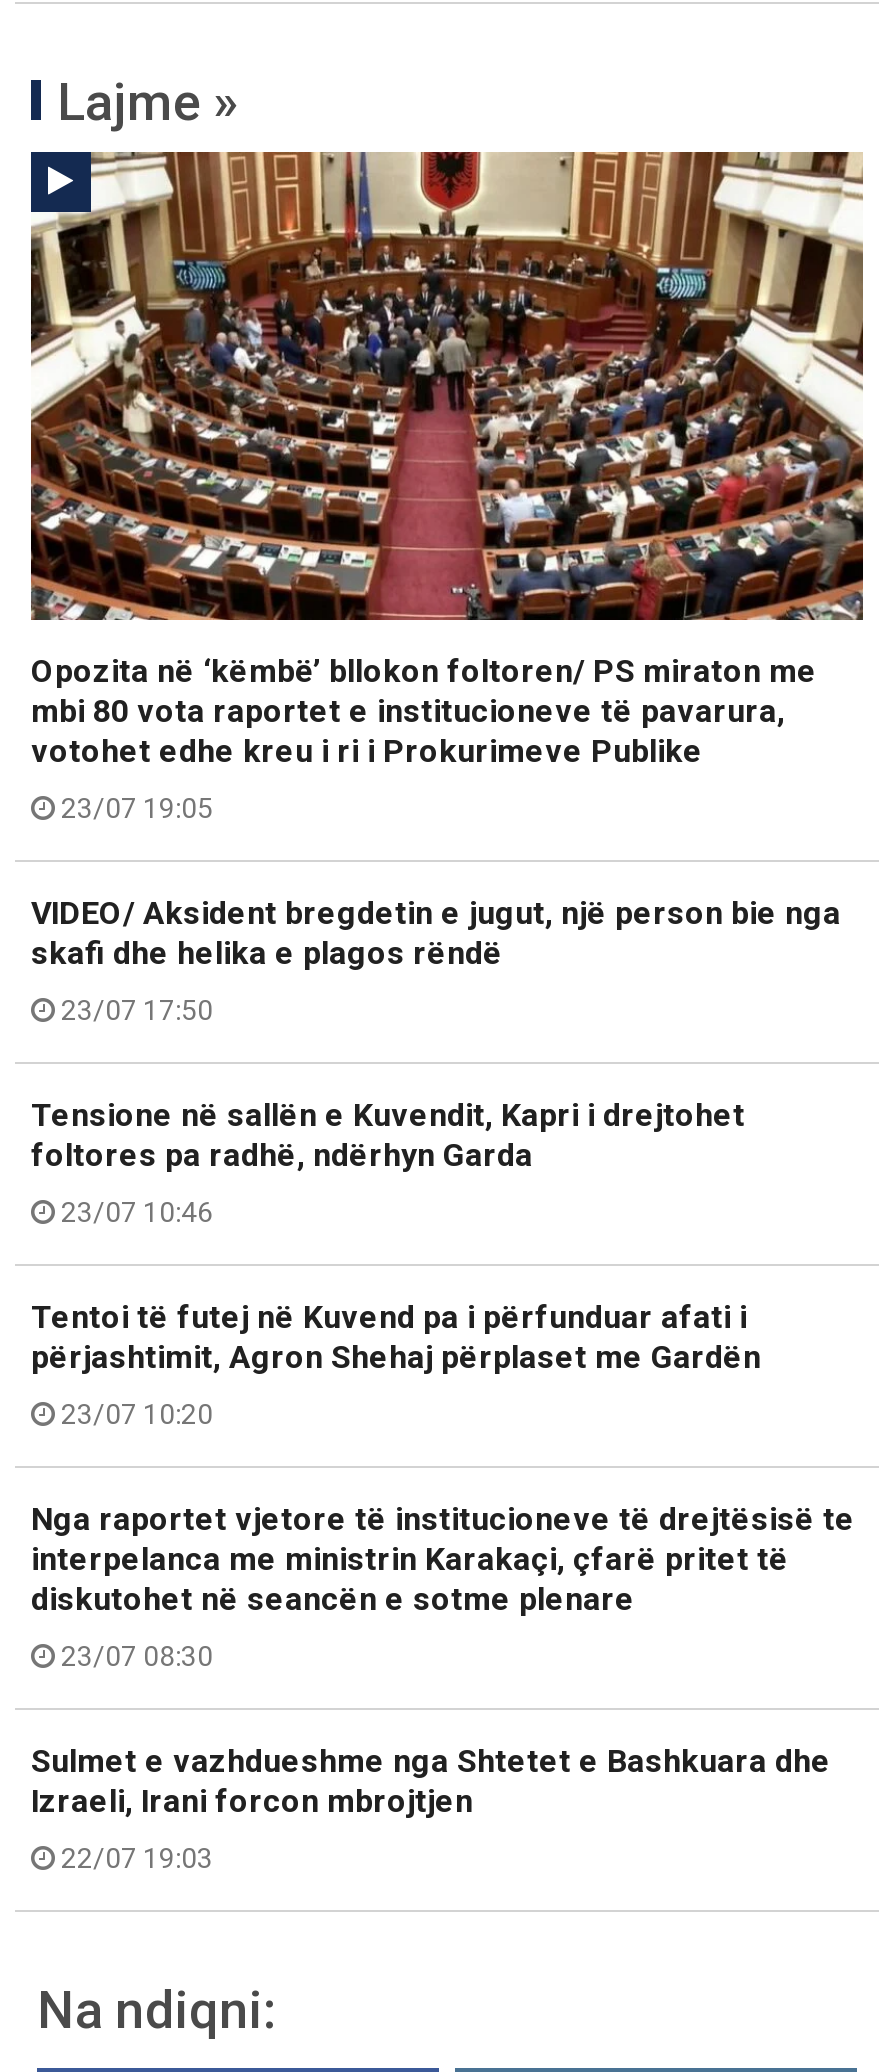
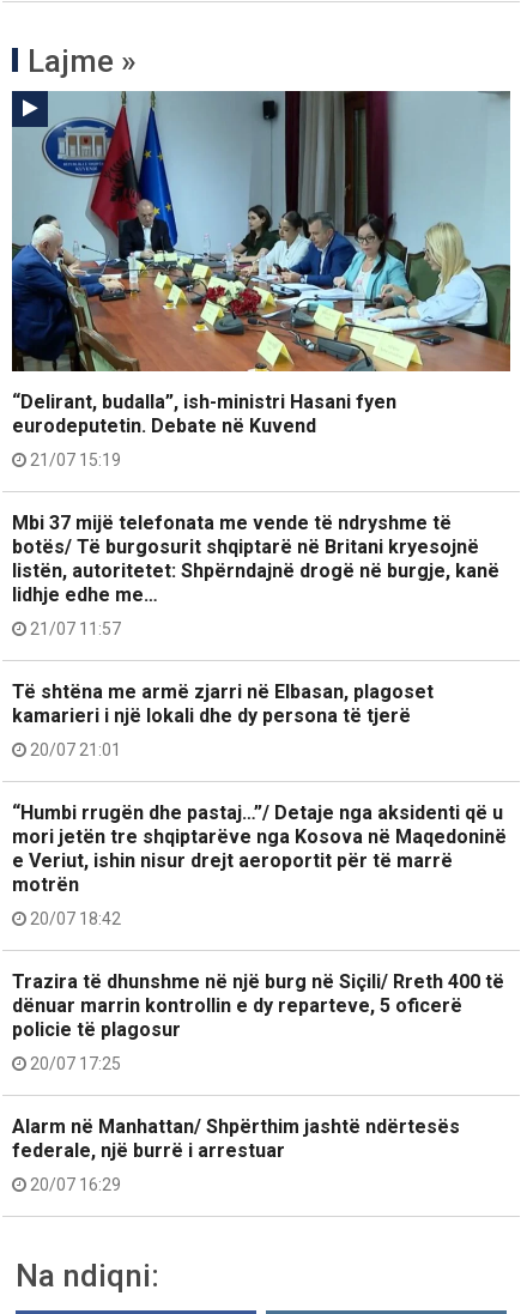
[29,150,865,770] [image] | Opozita në ‘këmbë’ bllokon foltoren/ PS miraton me | mbi 80 vota raportet e institucioneve të pavarura, | votohet edhe kreu i ri i Prokurimeve Publike -> [11,90,510,437] [image] | “Delirant, budalla”, ish-ministri Hasani fyen | eurodeputetin. Debate në Kuvend
[55,792,213,824] 23/07 19:05 -> [26,450,121,470] 21/07 15:19
[31,894,841,972] VIDEO/ Aksident bregdetin e jugut, një person bie nga | skafi dhe helika e plagos rëndë -> [12,511,499,606] Mbi 37 mijë telefonata me vende të ndryshme të | botës/ Të burgosurit shqiptarë në Britani kryesojnë | listën, autoritetet: Shpërndajnë drogë në burgje, kanë | lidhje edhe me…
[55,994,213,1026] 23/07 17:50 -> [26,619,121,638] 21/07 11:57
[31,1096,745,1174] Tensione në sallën e Kuvendit, Kapri i drejtohet | foltores pa radhë, ndërhyn Garda -> [12,680,434,727] Të shtëna me armë zjarri në Elbasan, plagoset | kamarieri i një lokali dhe dy persona të tjerë
[55,1196,213,1228] 23/07 10:46 -> [26,740,121,759] 20/07 21:01
[31,1298,761,1376] Tentoi të futej në Kuvend pa i përfunduar afati i | përjashtimit, Agron Shehaj përplaset me Gardën -> [12,801,507,896] “Humbi rrugën dhe pastaj…”/ Detaje nga aksidenti që u | mori jetën tre shqiptarëve nga Kosova në Maqedoninë | e Veriut, ishin nisur drejt aeroportit për të marrë | motrën
[55,1398,213,1430] 23/07 10:20 -> [26,909,121,928] 20/07 18:42
[31,1500,855,1618] Nga raportet vjetore të institucioneve të drejtësisë te | interpelanca me ministrin Karakaçi, çfarë pritet të | diskutohet në seancën e sotme plenare -> [12,970,504,1041] Trazira të dhunshme në një burg në Siçili/ Rreth 400 të | dënuar marrin kontrollin e dy reparteve, 5 oficerë | policie të plagosur
[55,1640,213,1672] 23/07 08:30 -> [26,1054,121,1073] 20/07 17:25
[31,1742,831,1820] Sulmet e vazhdueshme nga Shtetet e Bashkuara dhe | Izraeli, Irani forcon mbrojtjen -> [12,1115,460,1162] Alarm në Manhattan/ Shpërthim jashtë ndërtesës | federale, një burrë i arrestuar
[55,1842,213,1874] 22/07 19:03 -> [26,1175,121,1194] 20/07 16:29

